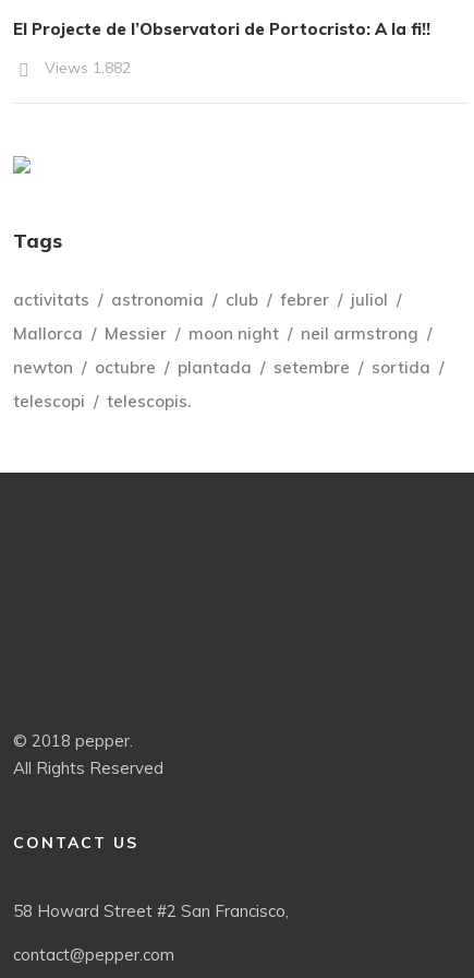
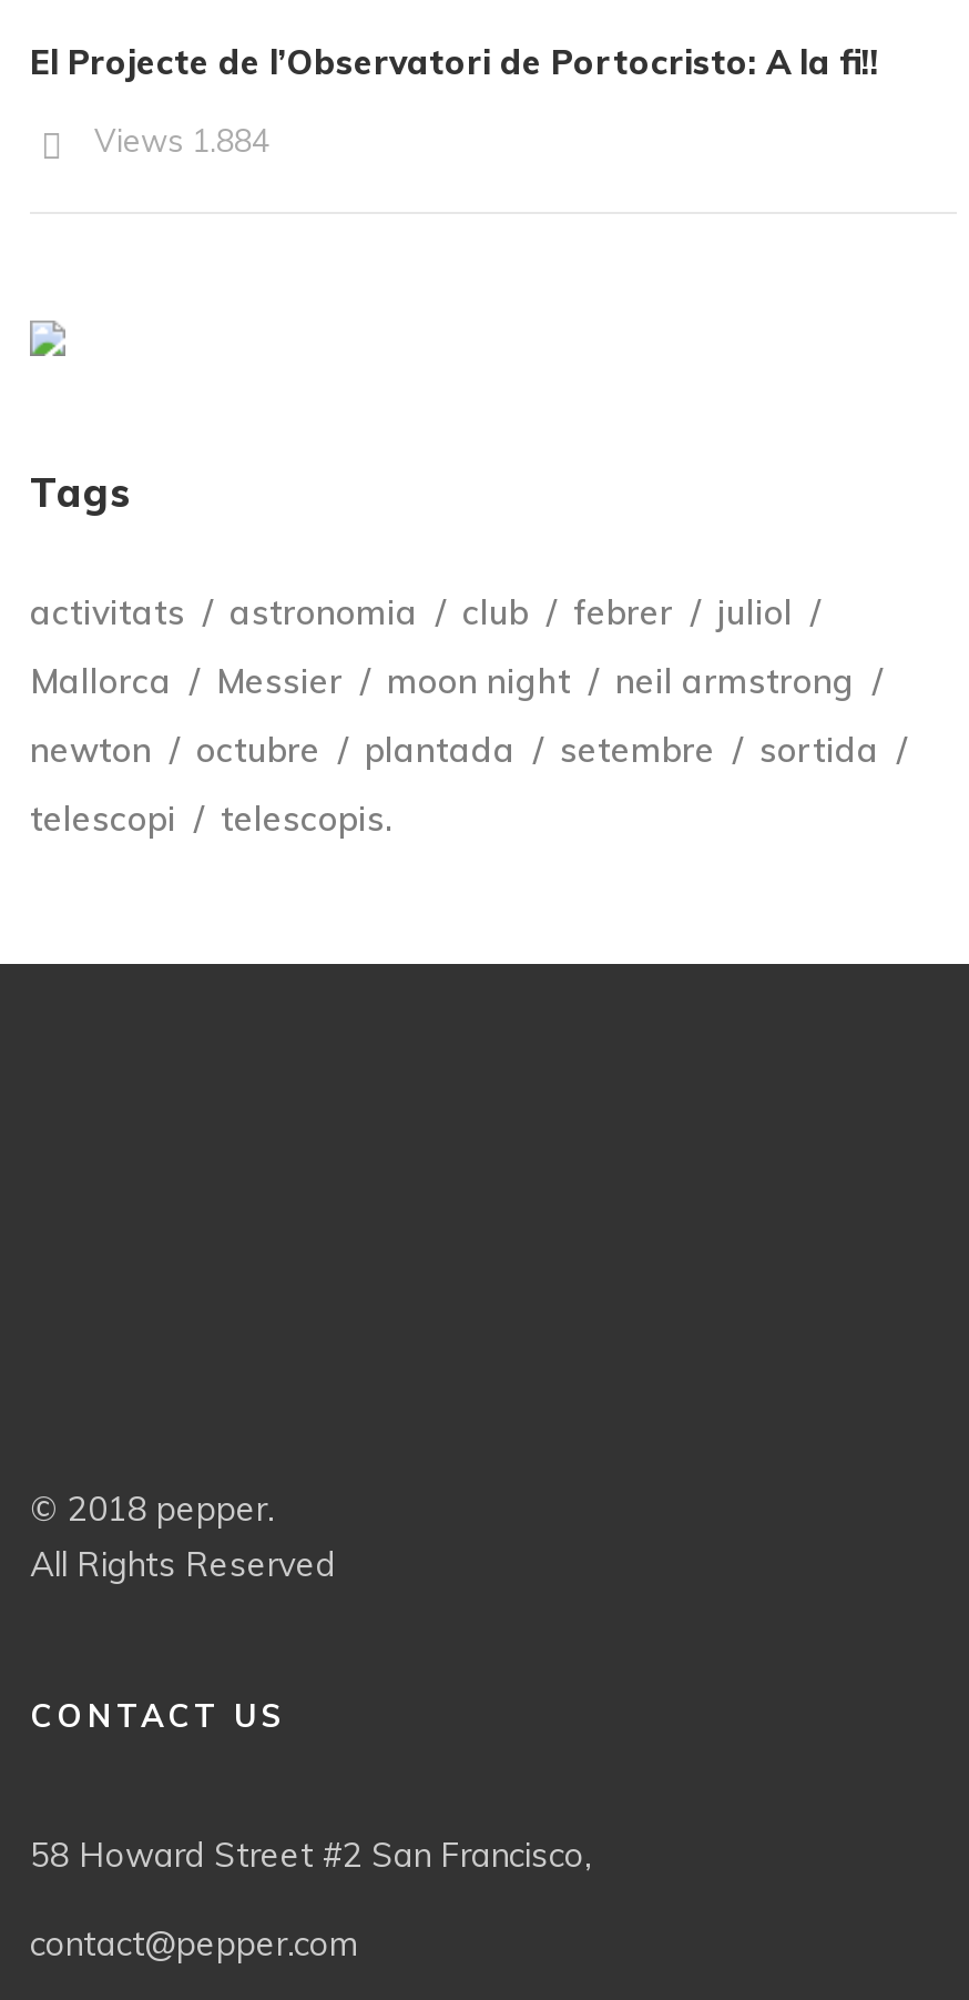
[45,58,131,77] Views 1.882 -> [94,120,269,160] Views 1.884

